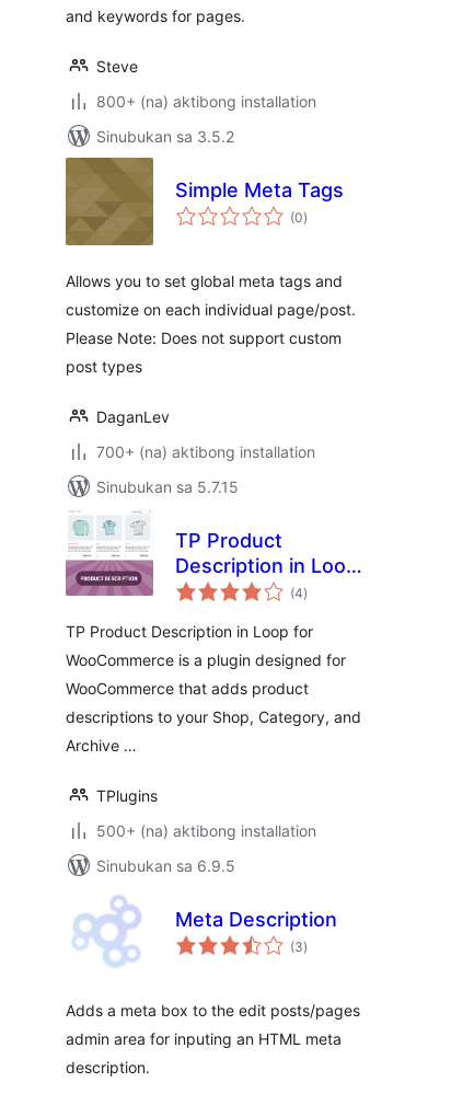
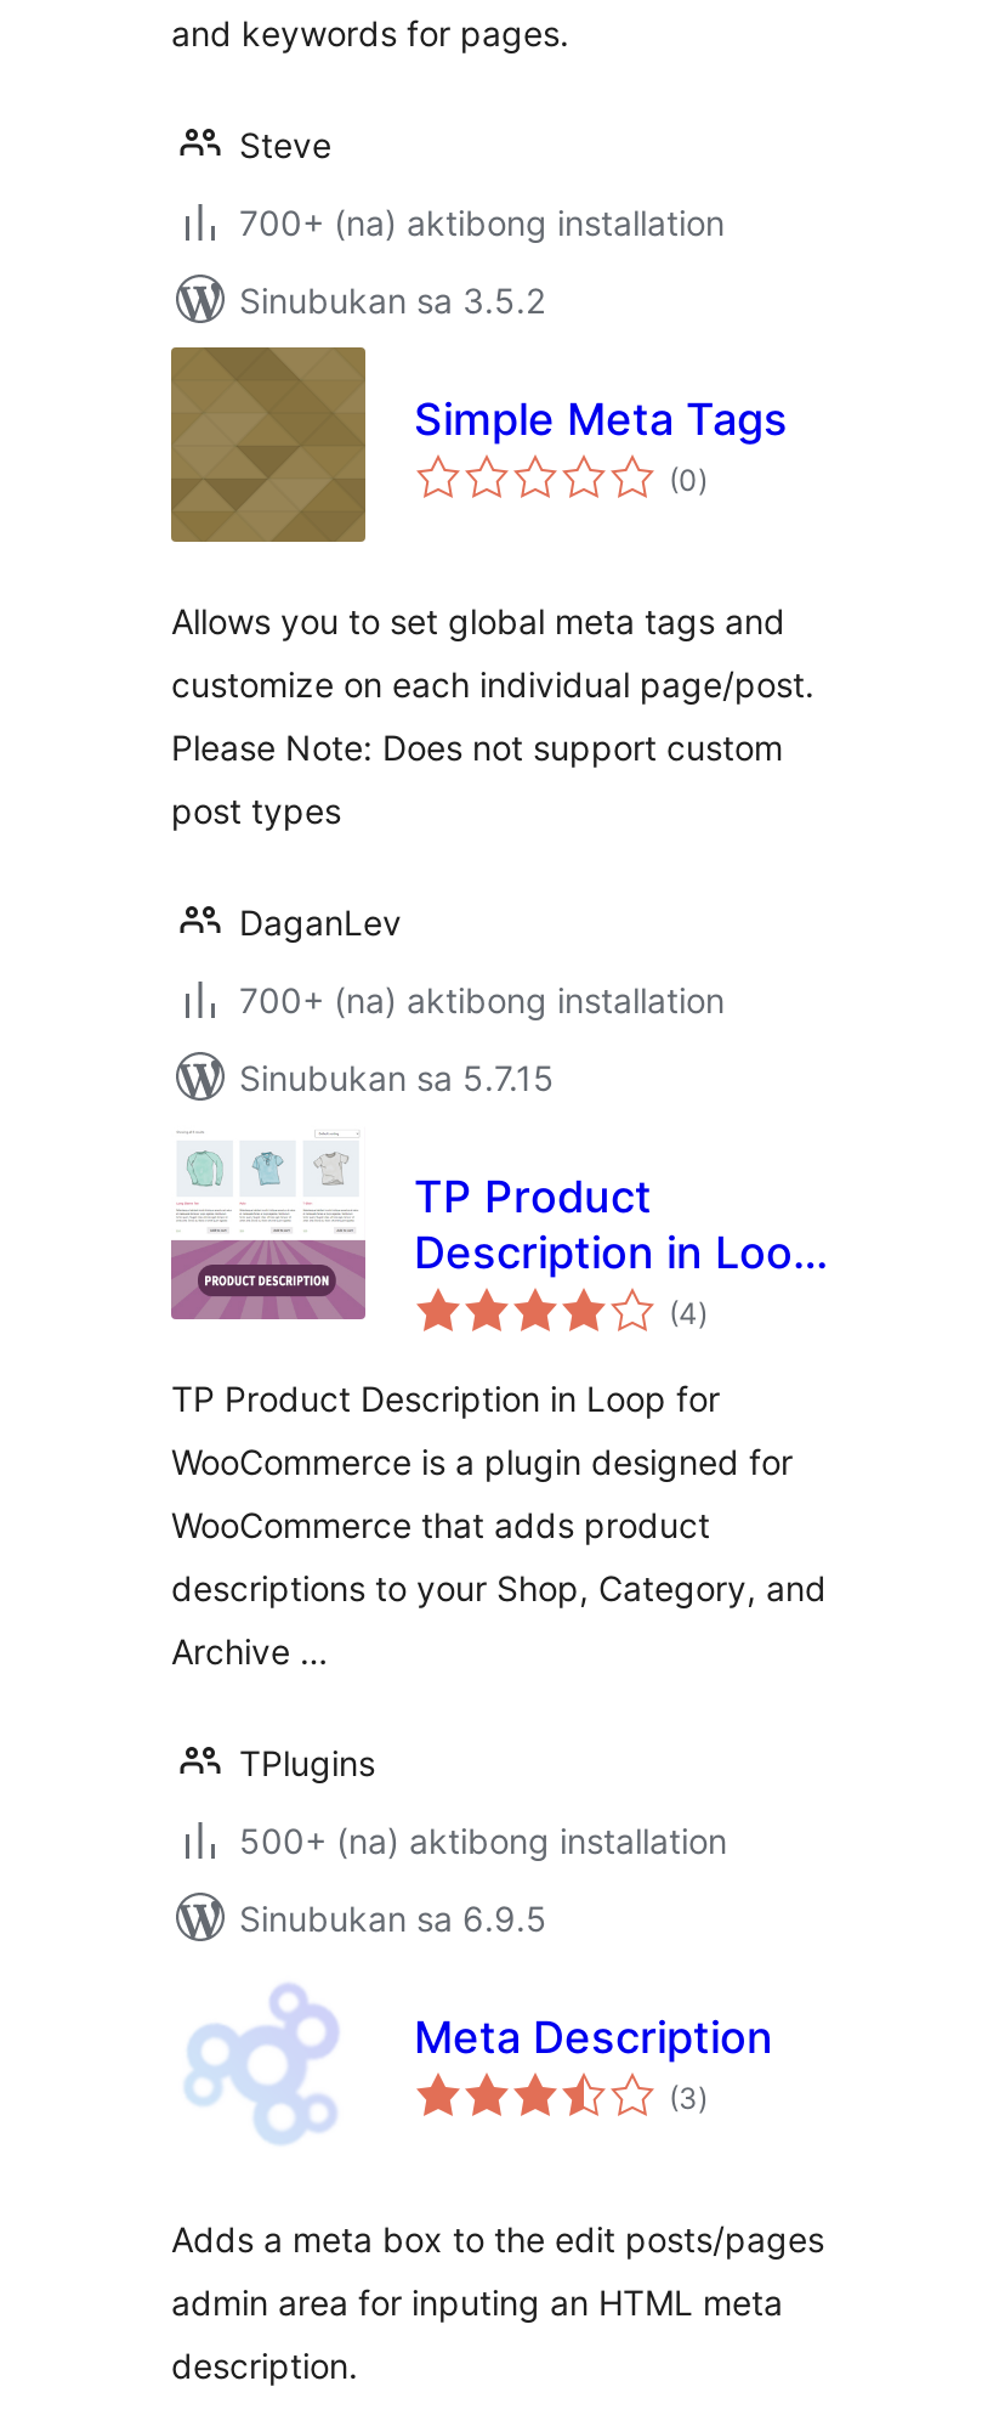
[96,92,316,111] 800+ (na) aktibong installation -> [239,202,725,243] 700+ (na) aktibong installation

